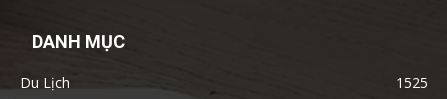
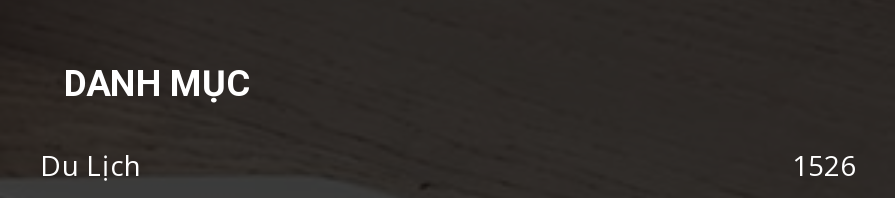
[396,73,428,92] 1525 -> [792,147,856,185] 1526

